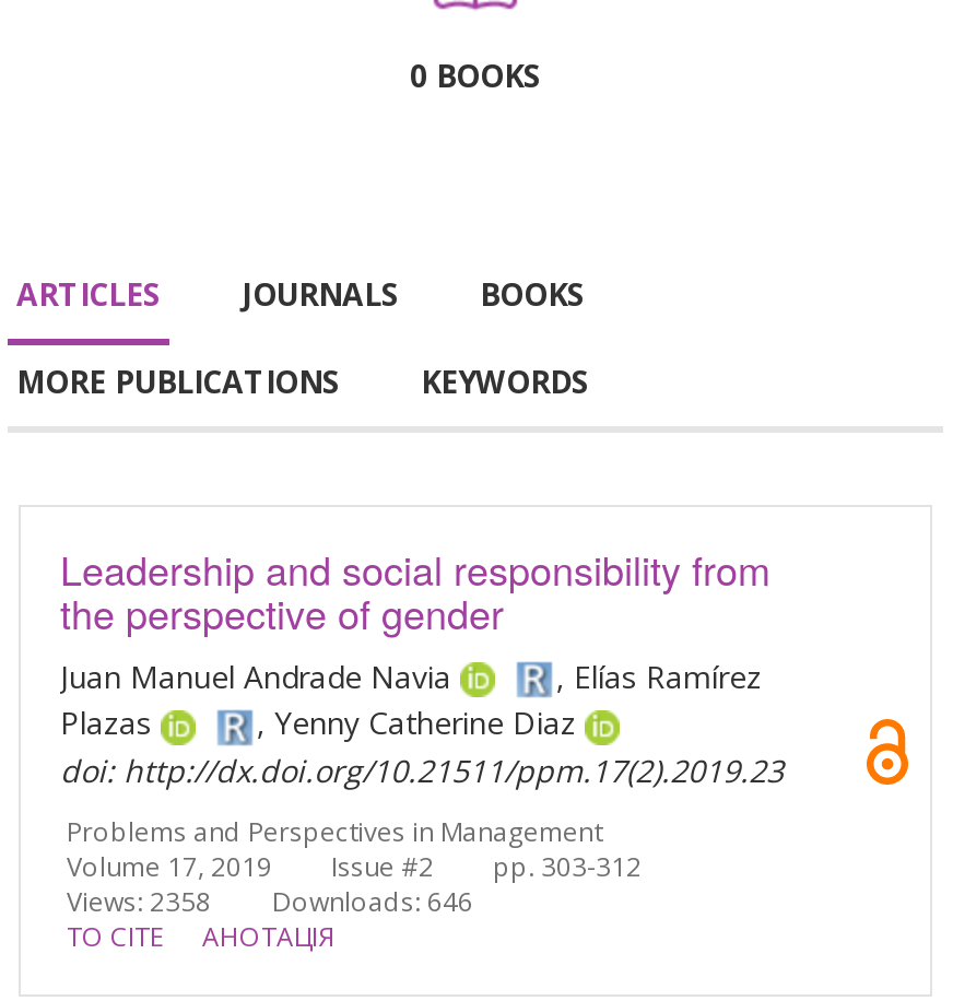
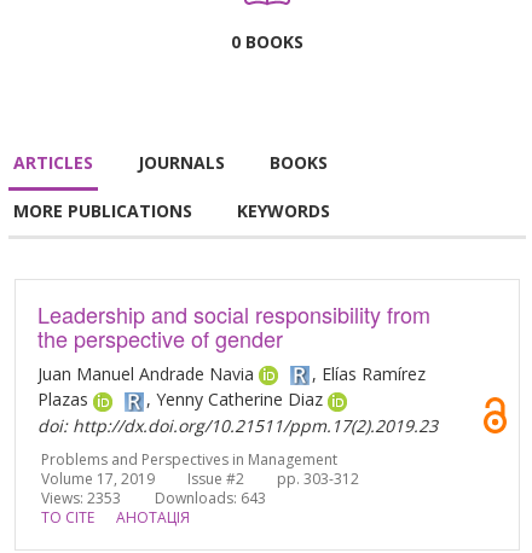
[67,882,211,919] Views: 2358 -> [41,487,121,508] Views: 2353
[272,882,473,919] Downloads: 646 -> [155,487,266,508] Downloads: 643

